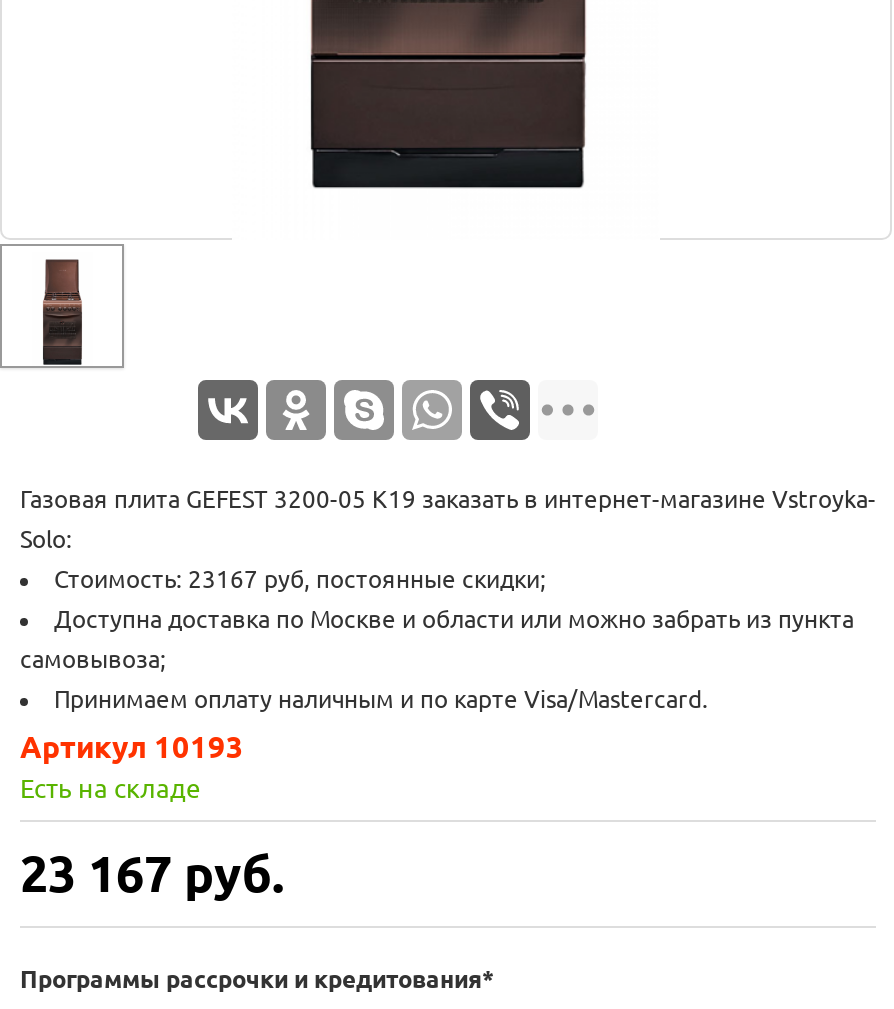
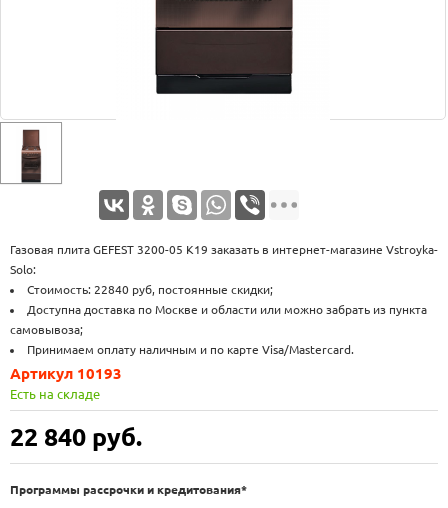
[54,566,546,592] Стоимость: 23167 руб, постоянные скидки; -> [27,283,273,296] Стоимость: 22840 руб, постоянные скидки;
[20,846,284,902] 23 167 руб. -> [10,423,142,451] 22 840 руб.

